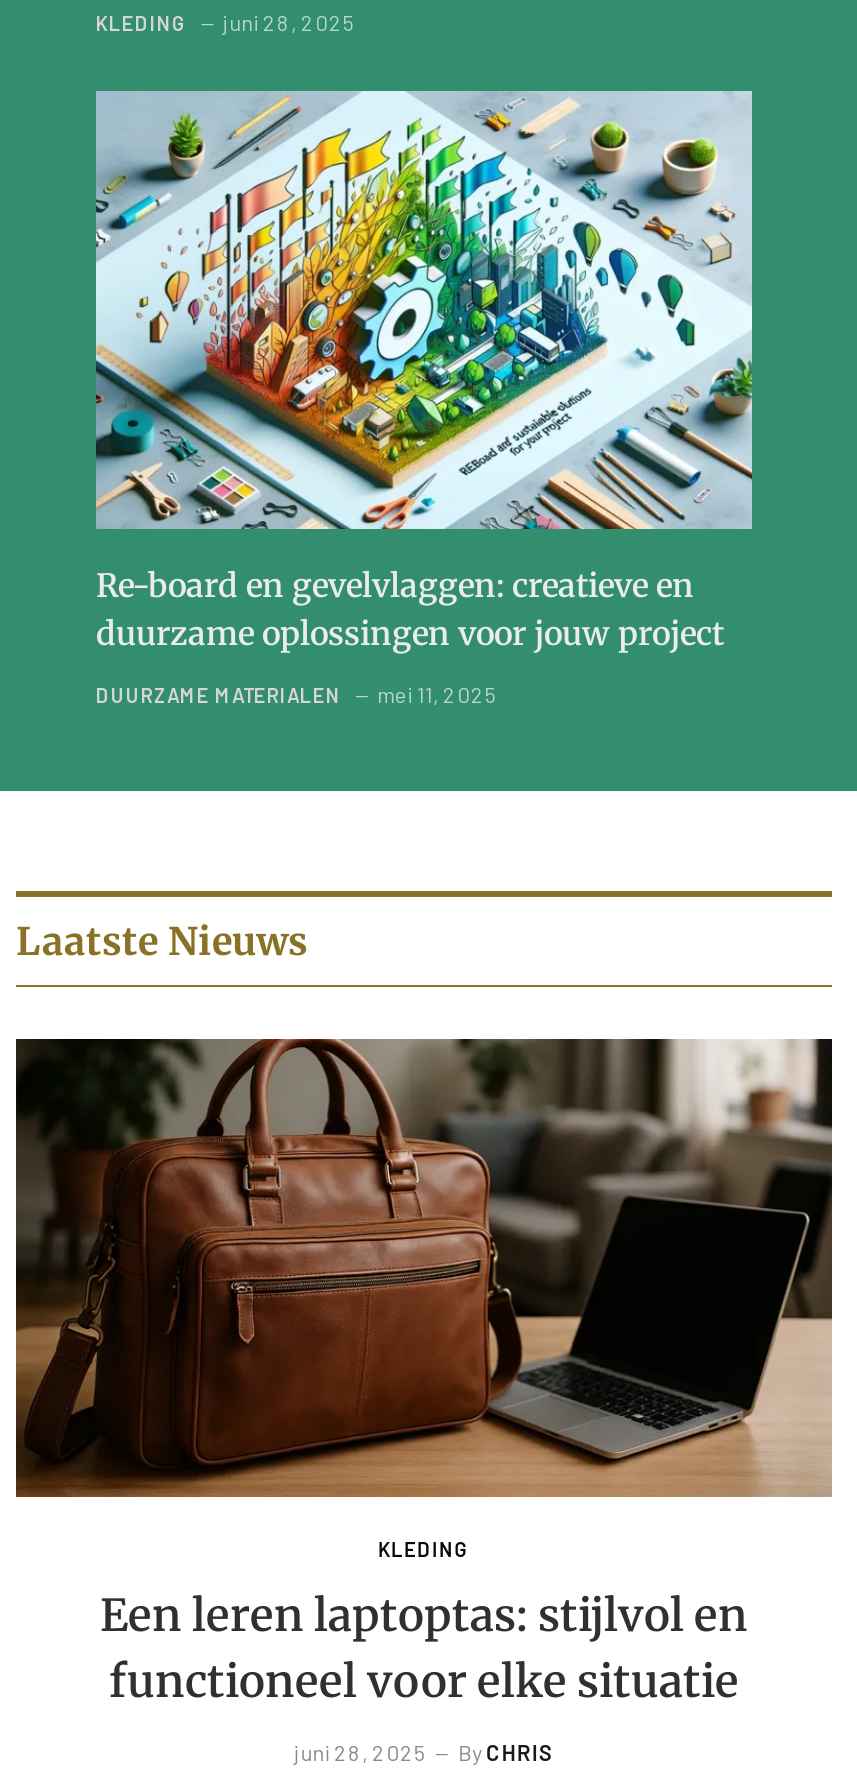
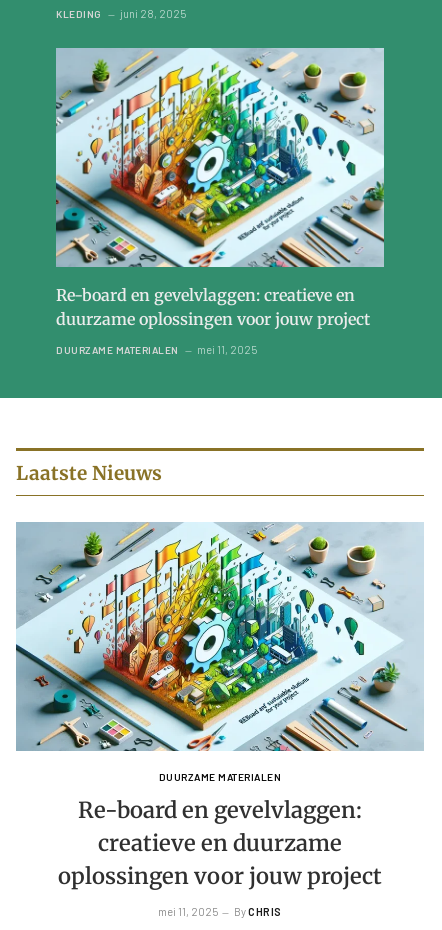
[14,1037,834,1562] [image] | KLEDING -> [15,522,424,783] [image] | DUURZAME MATERIALEN
[100,1588,748,1710] Een leren laptoptas: stijlvol en | functioneel voor elke situatie -> [58,796,382,890] Re-board en gevelvlaggen: | creatieve en duurzame | oplossingen voor jouw project
[294,1740,554,1766] juni 28, 2025 By CHRIS -> [158,905,282,918] mei 11, 2025 By CHRIS

